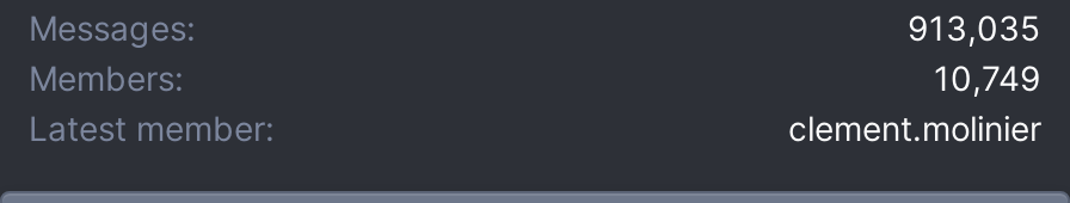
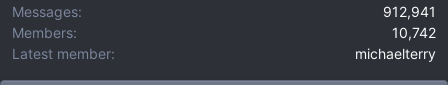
[908,8,1041,49] 913,035 -> [383,3,436,20] 912,941
[934,58,1041,99] 10,749 -> [392,24,436,41] 10,742
[788,108,1041,149] clement.molinier -> [355,45,436,62] michaelterry

